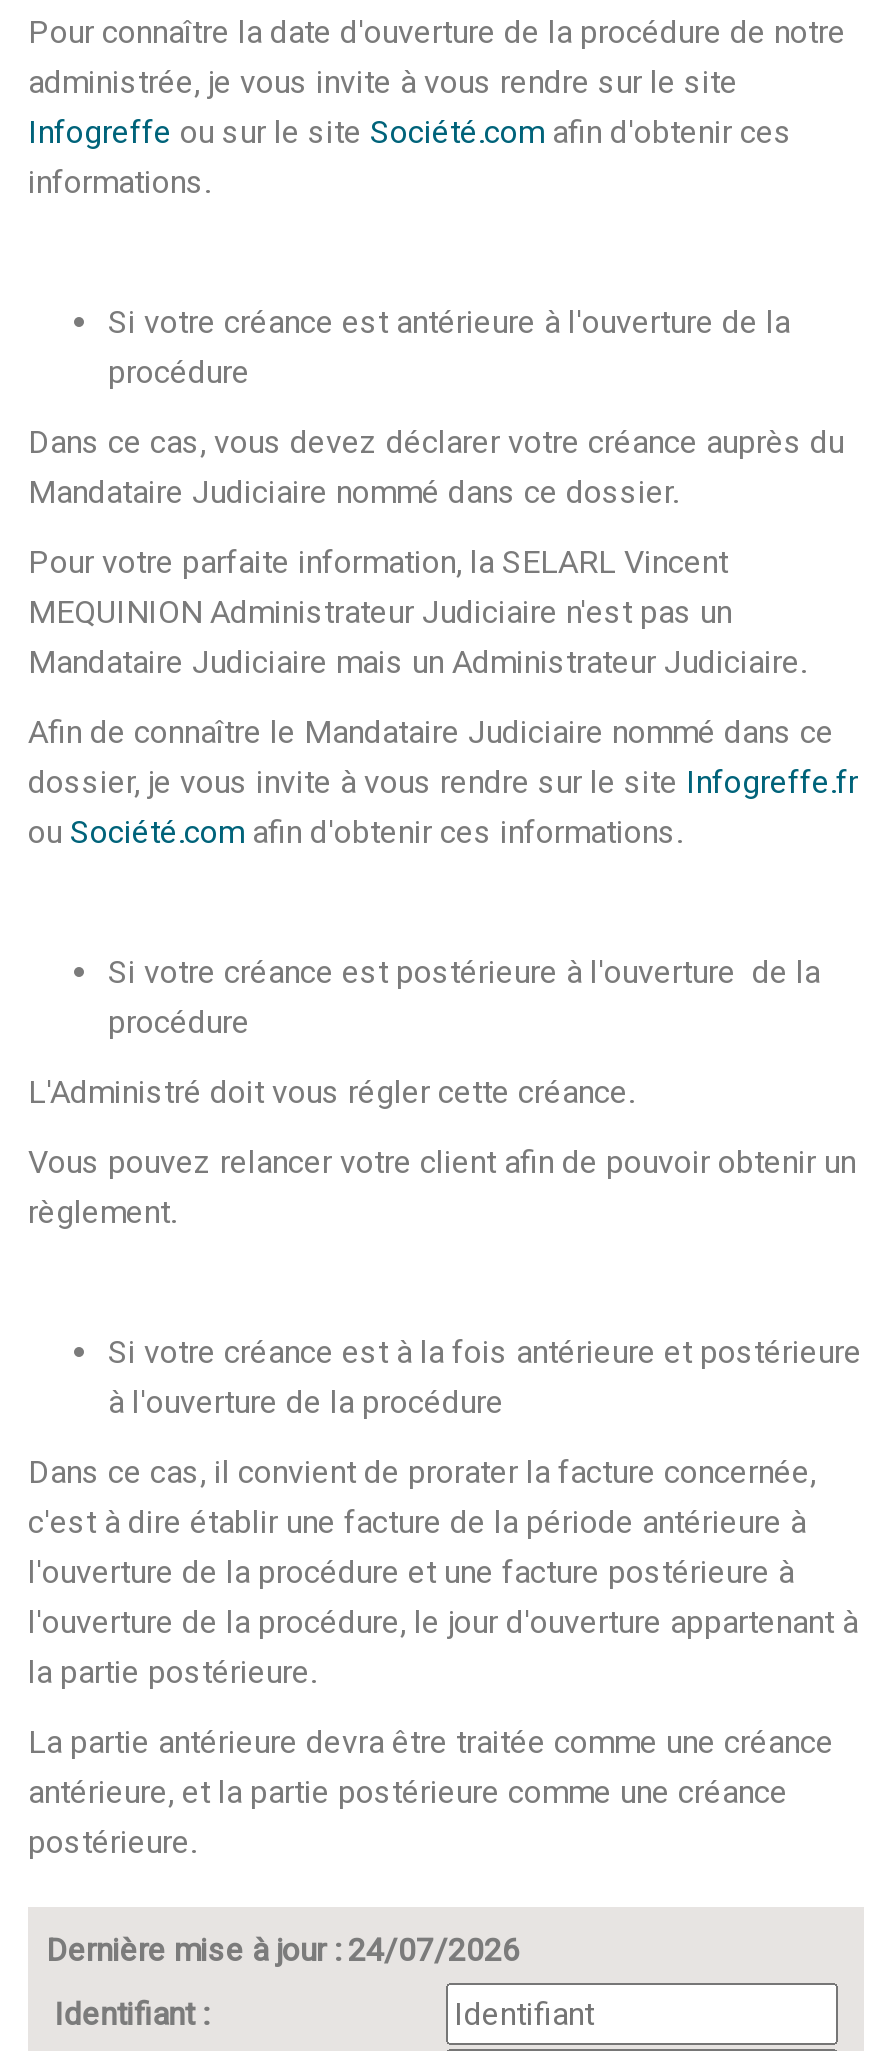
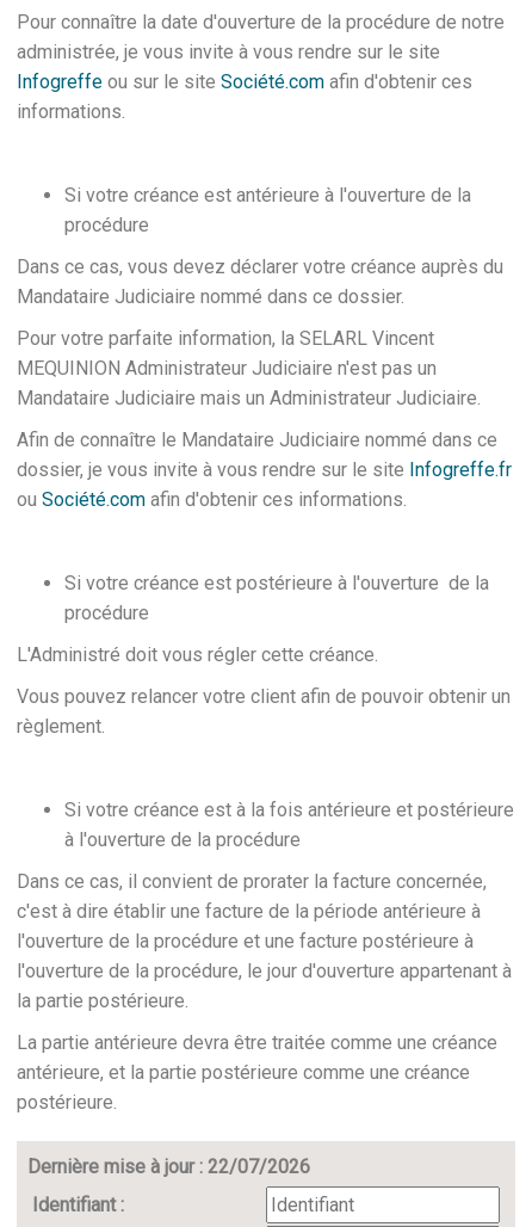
[46,1931,520,1969] Dernière mise à jour : 24/07/2026 -> [27,1155,310,1178] Dernière mise à jour : 22/07/2026

